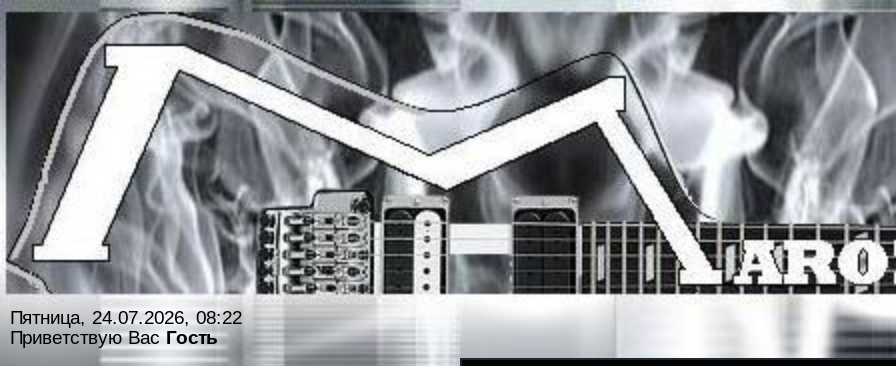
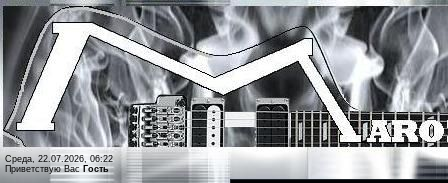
[10,308,242,328] Пятница, 24.07.2026, 08:22 -> [5,154,113,164] Среда, 22.07.2026, 06:22

